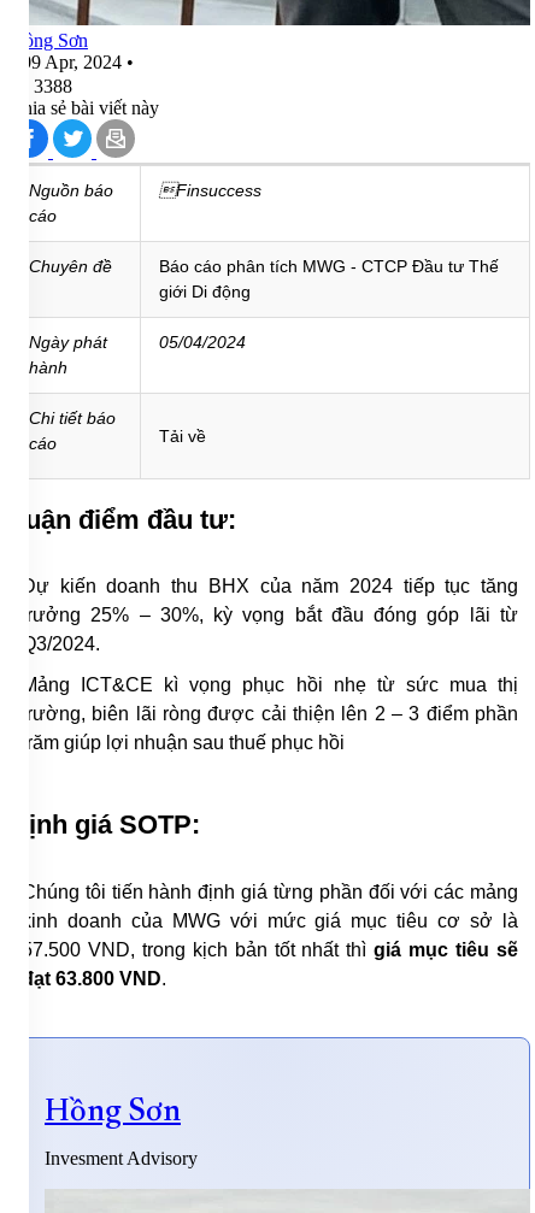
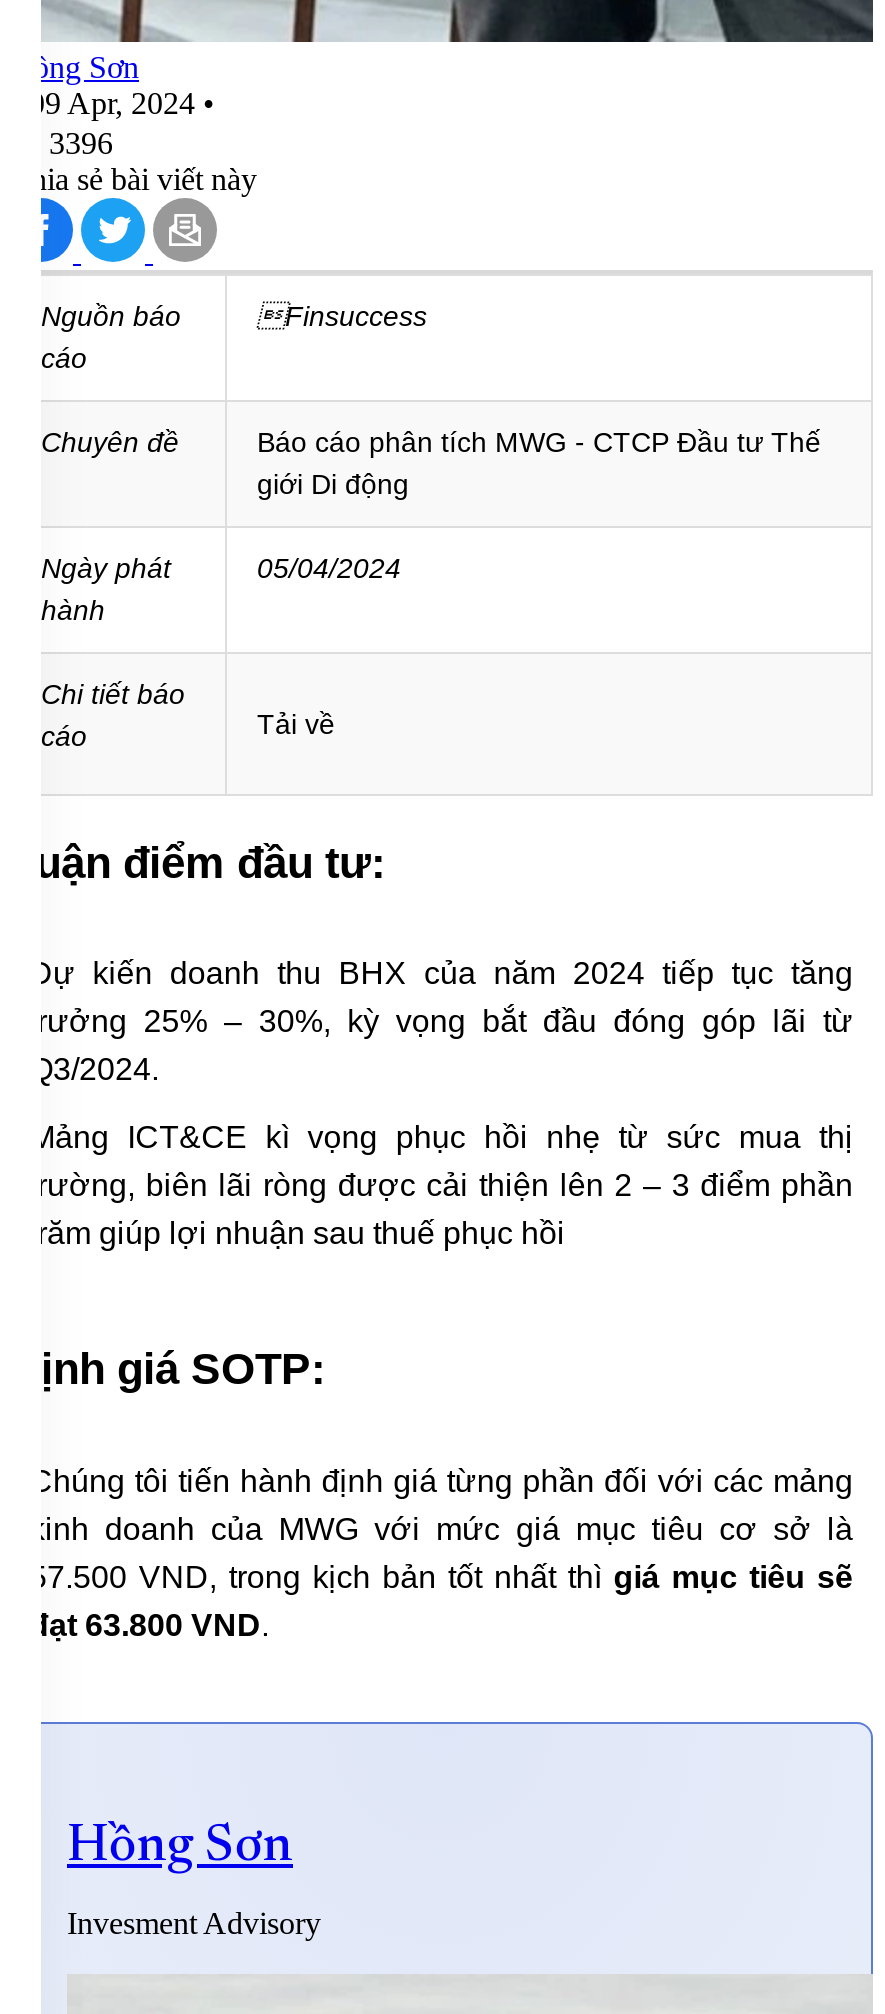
[34,76,72,97] 3388 -> [49,126,113,160] 3396

